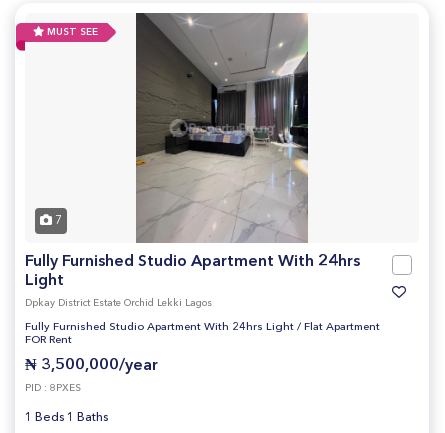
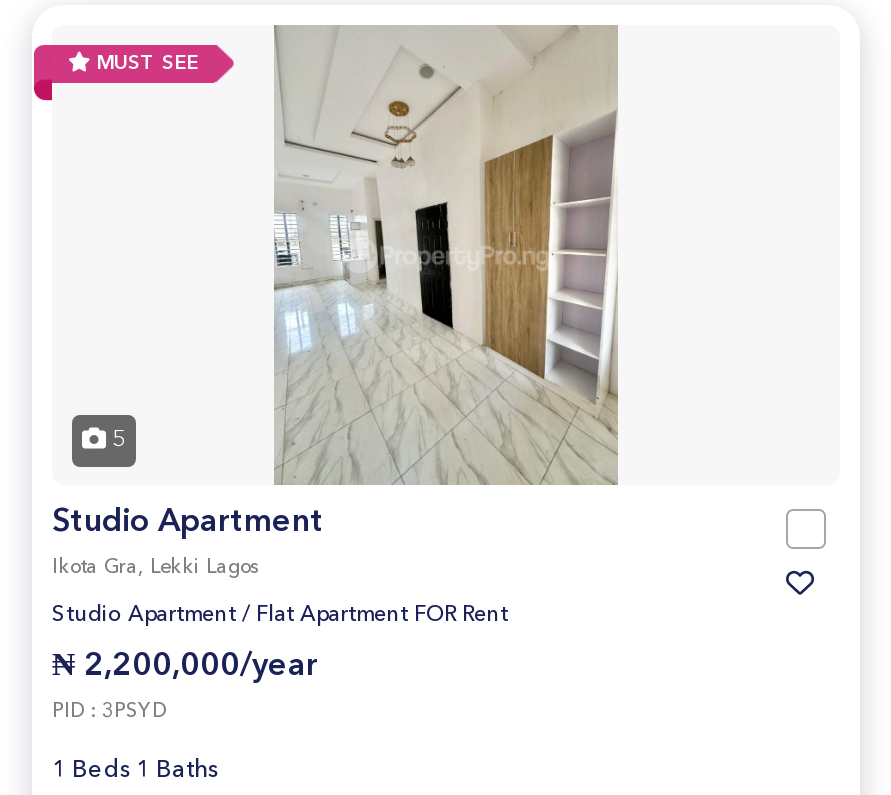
[25,13,360,289] [image] | Fully Furnished Studio Apartment With 24hrs | Light -> [52,25,618,539] [image] | Studio Apartment
[52,215,62,227] 7 -> [106,429,126,453] 5
[25,298,212,308] Dpkay District Estate Orchid Lekki Lagos -> [52,557,260,577] Ikota Gra, Lekki Lagos
[25,322,380,346] Fully Furnished Studio Apartment With 24hrs Light / Flat Apartment | FOR Rent -> [52,605,508,627] Studio Apartment / Flat Apartment FOR Rent
[25,358,158,374] ₦ 3,500,000/year -> [52,651,318,683] ₦ 2,200,000/year
[25,383,81,393] PID : 8PXES -> [52,701,166,721] PID : 3PSYD

